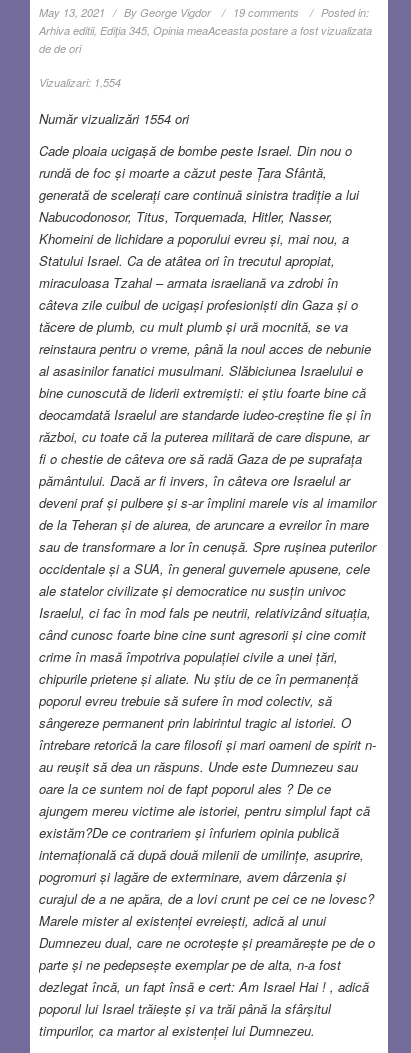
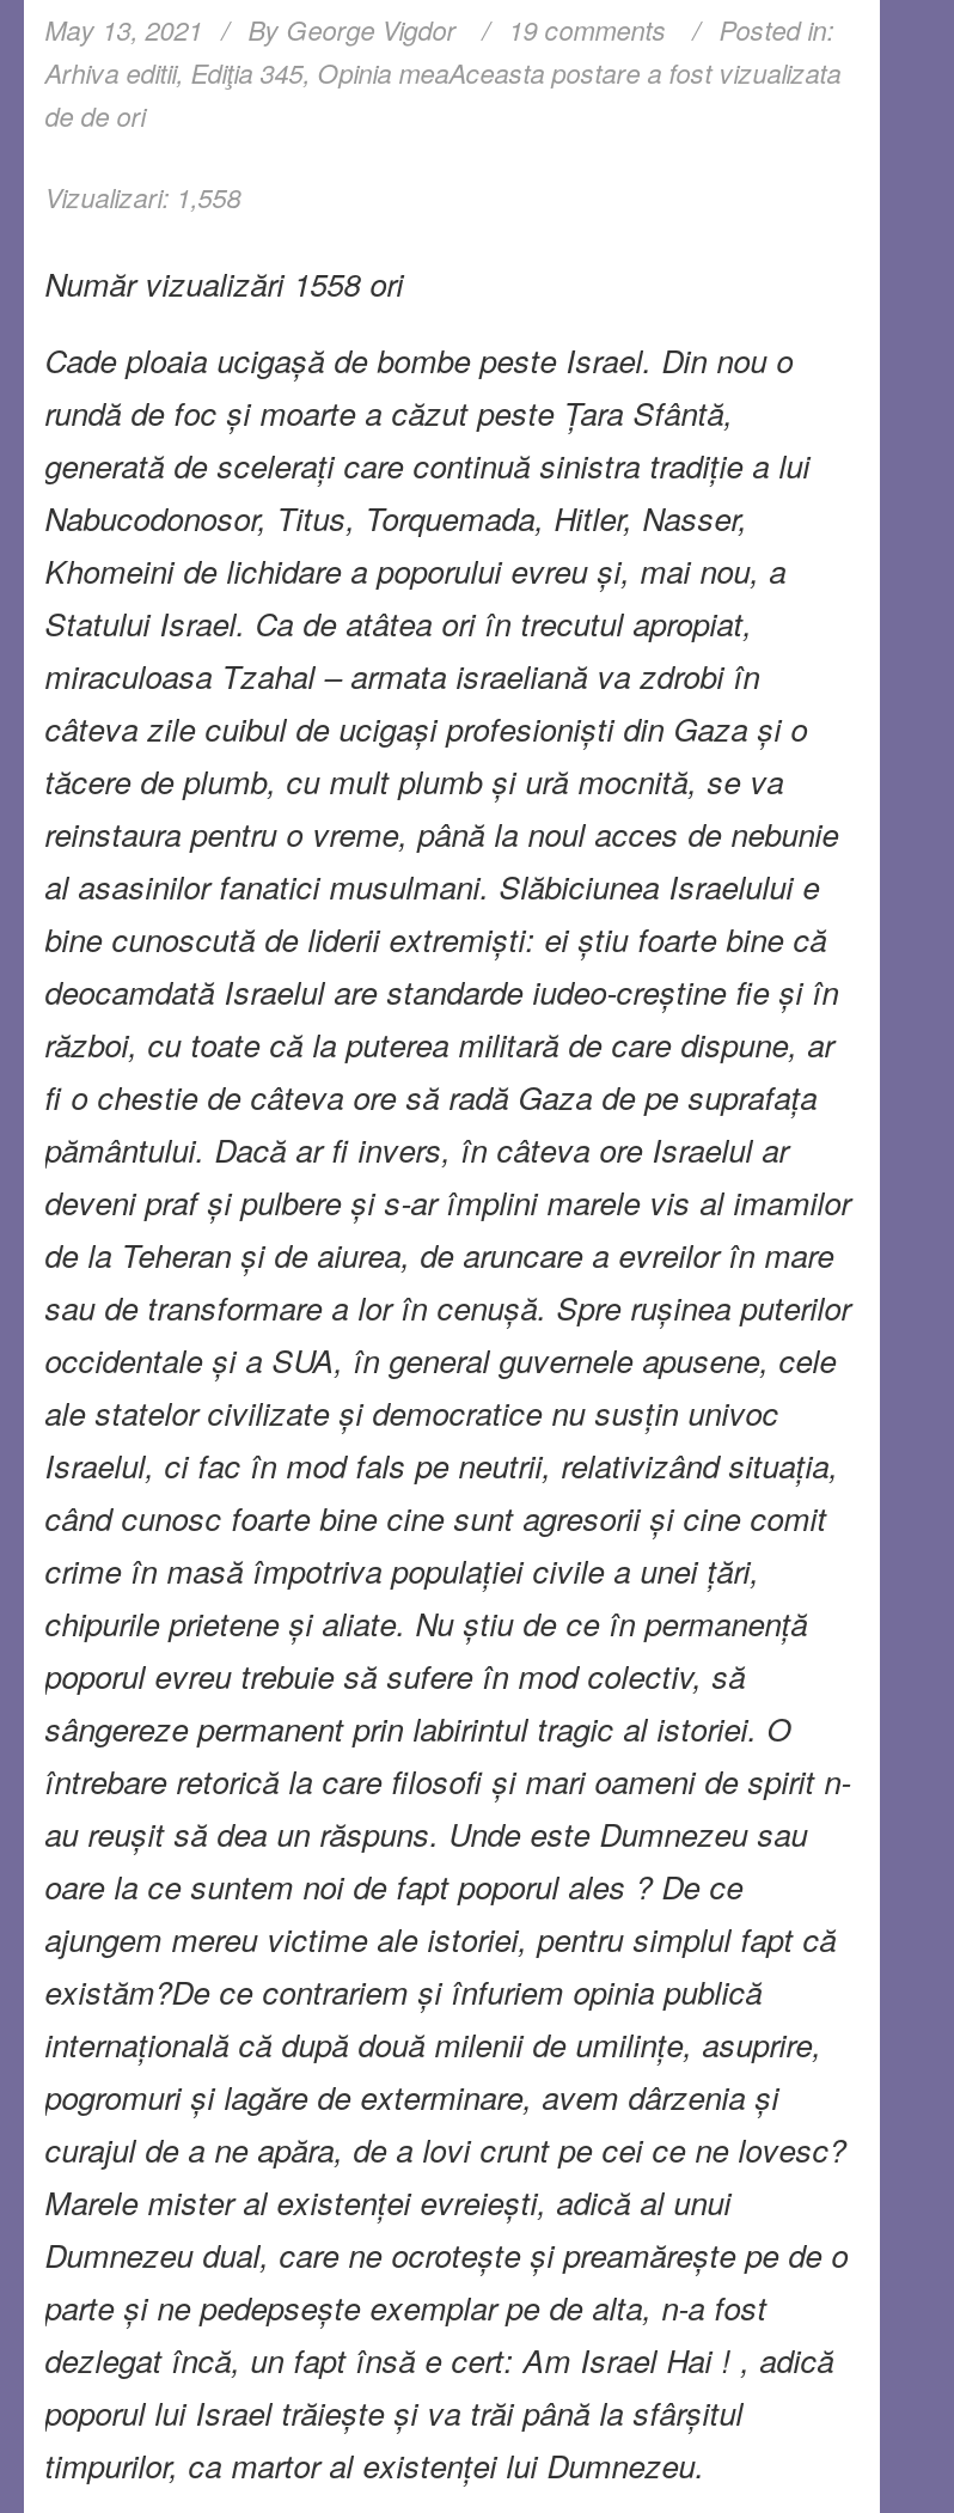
[39,75,121,90] Vizualizari: 1,554 -> [45,181,241,216] Vizualizari: 1,558
[39,109,189,128] Număr vizualizări 1554 ori -> [45,262,404,307] Număr vizualizări 1558 ori

